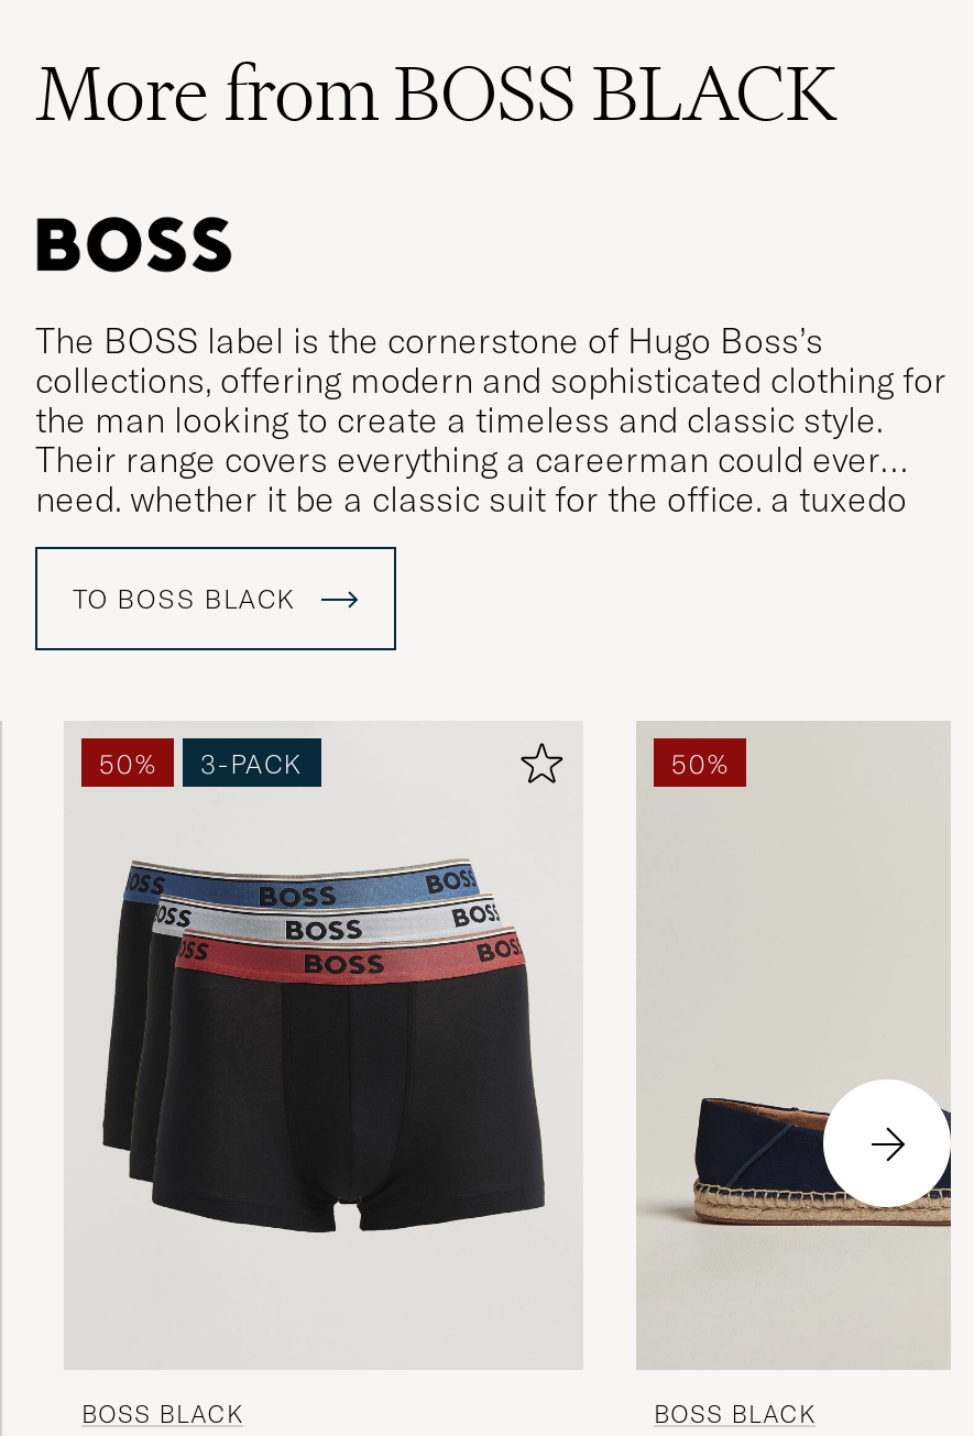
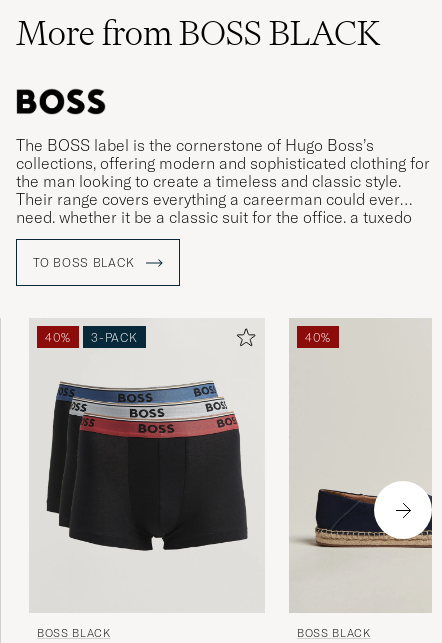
[99,747,303,780] 50% 3-PACK -> [45,330,137,345] 40% 3-PACK
[671,747,729,780] 50% -> [305,330,331,345] 40%

